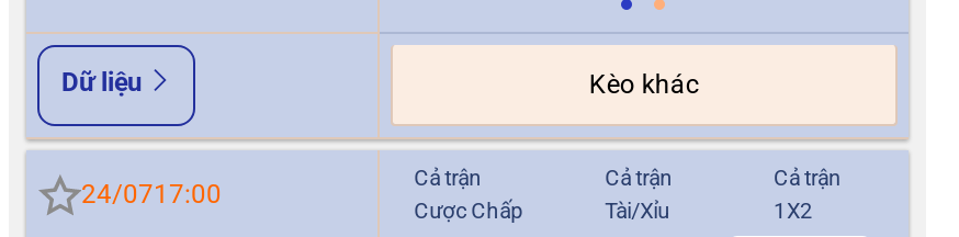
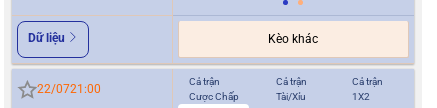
[81,179,222,210] 24/0717:00 -> [37,82,101,96] 22/0721:00

